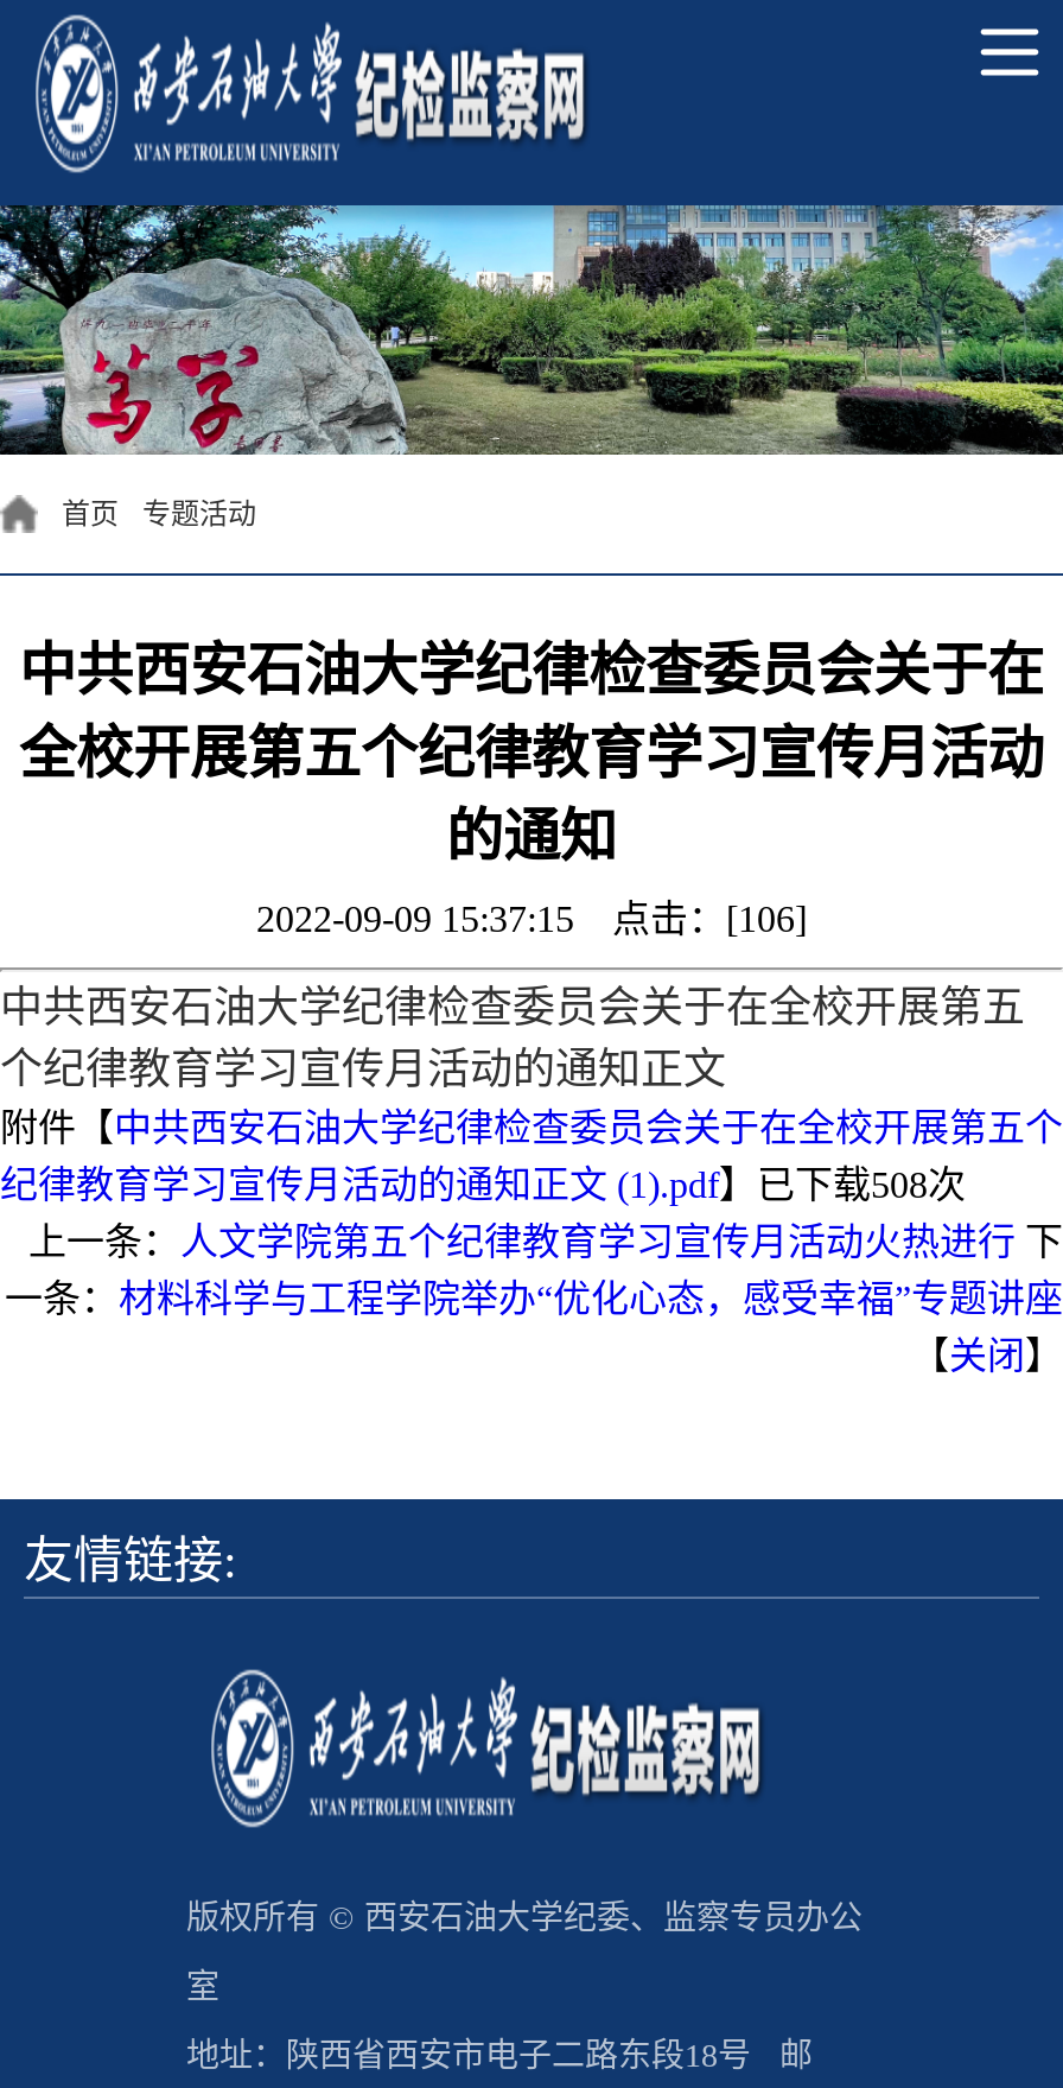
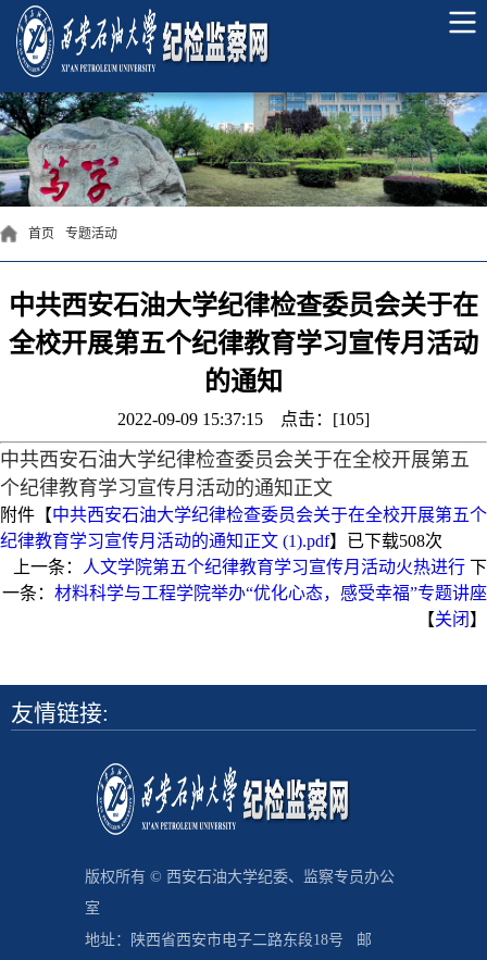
[256,899,807,939] 2022-09-09 15:37:15 点击：[106] -> [117,410,370,428] 2022-09-09 15:37:15 点击：[105]

